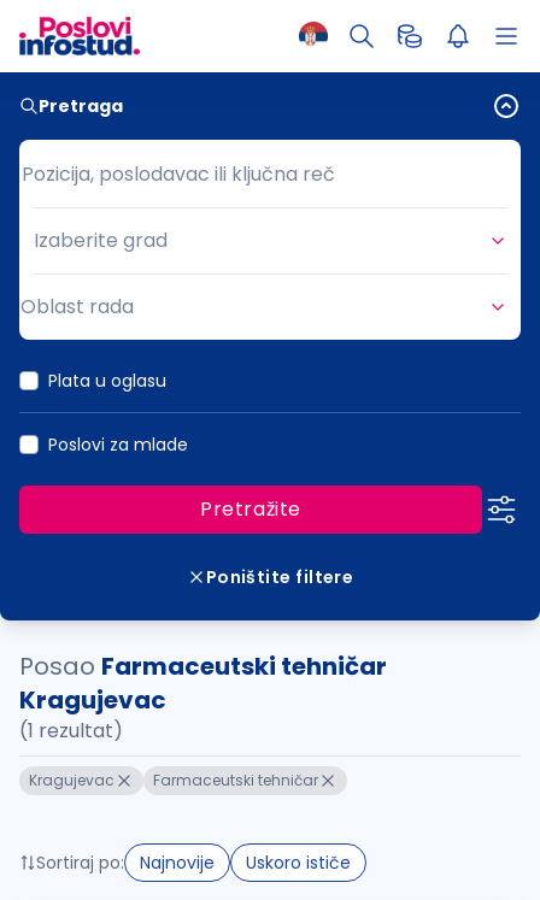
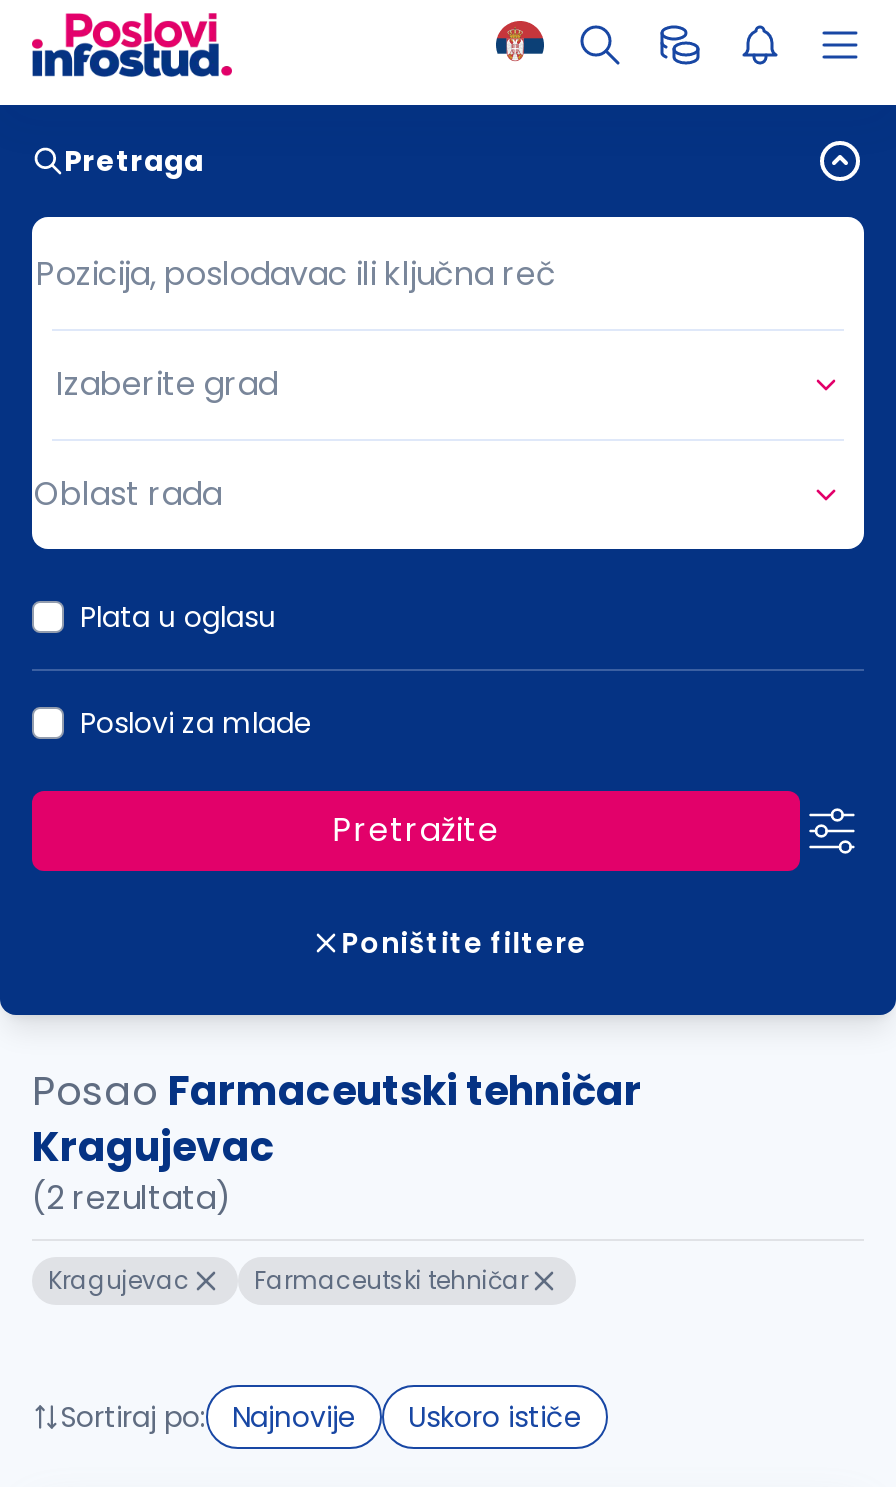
[19,717,123,745] (1 rezultat) -> [32,1175,232,1221] (2 rezultata)

